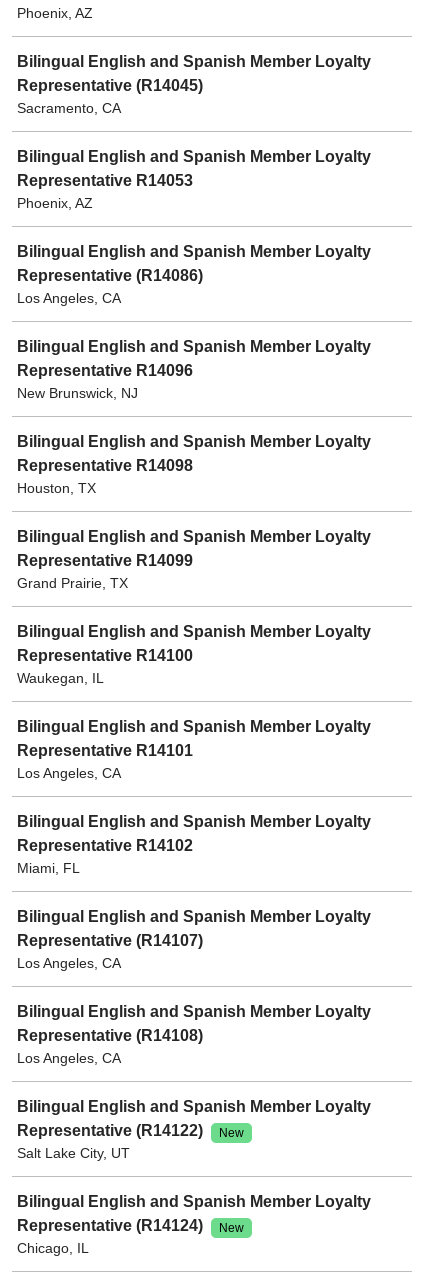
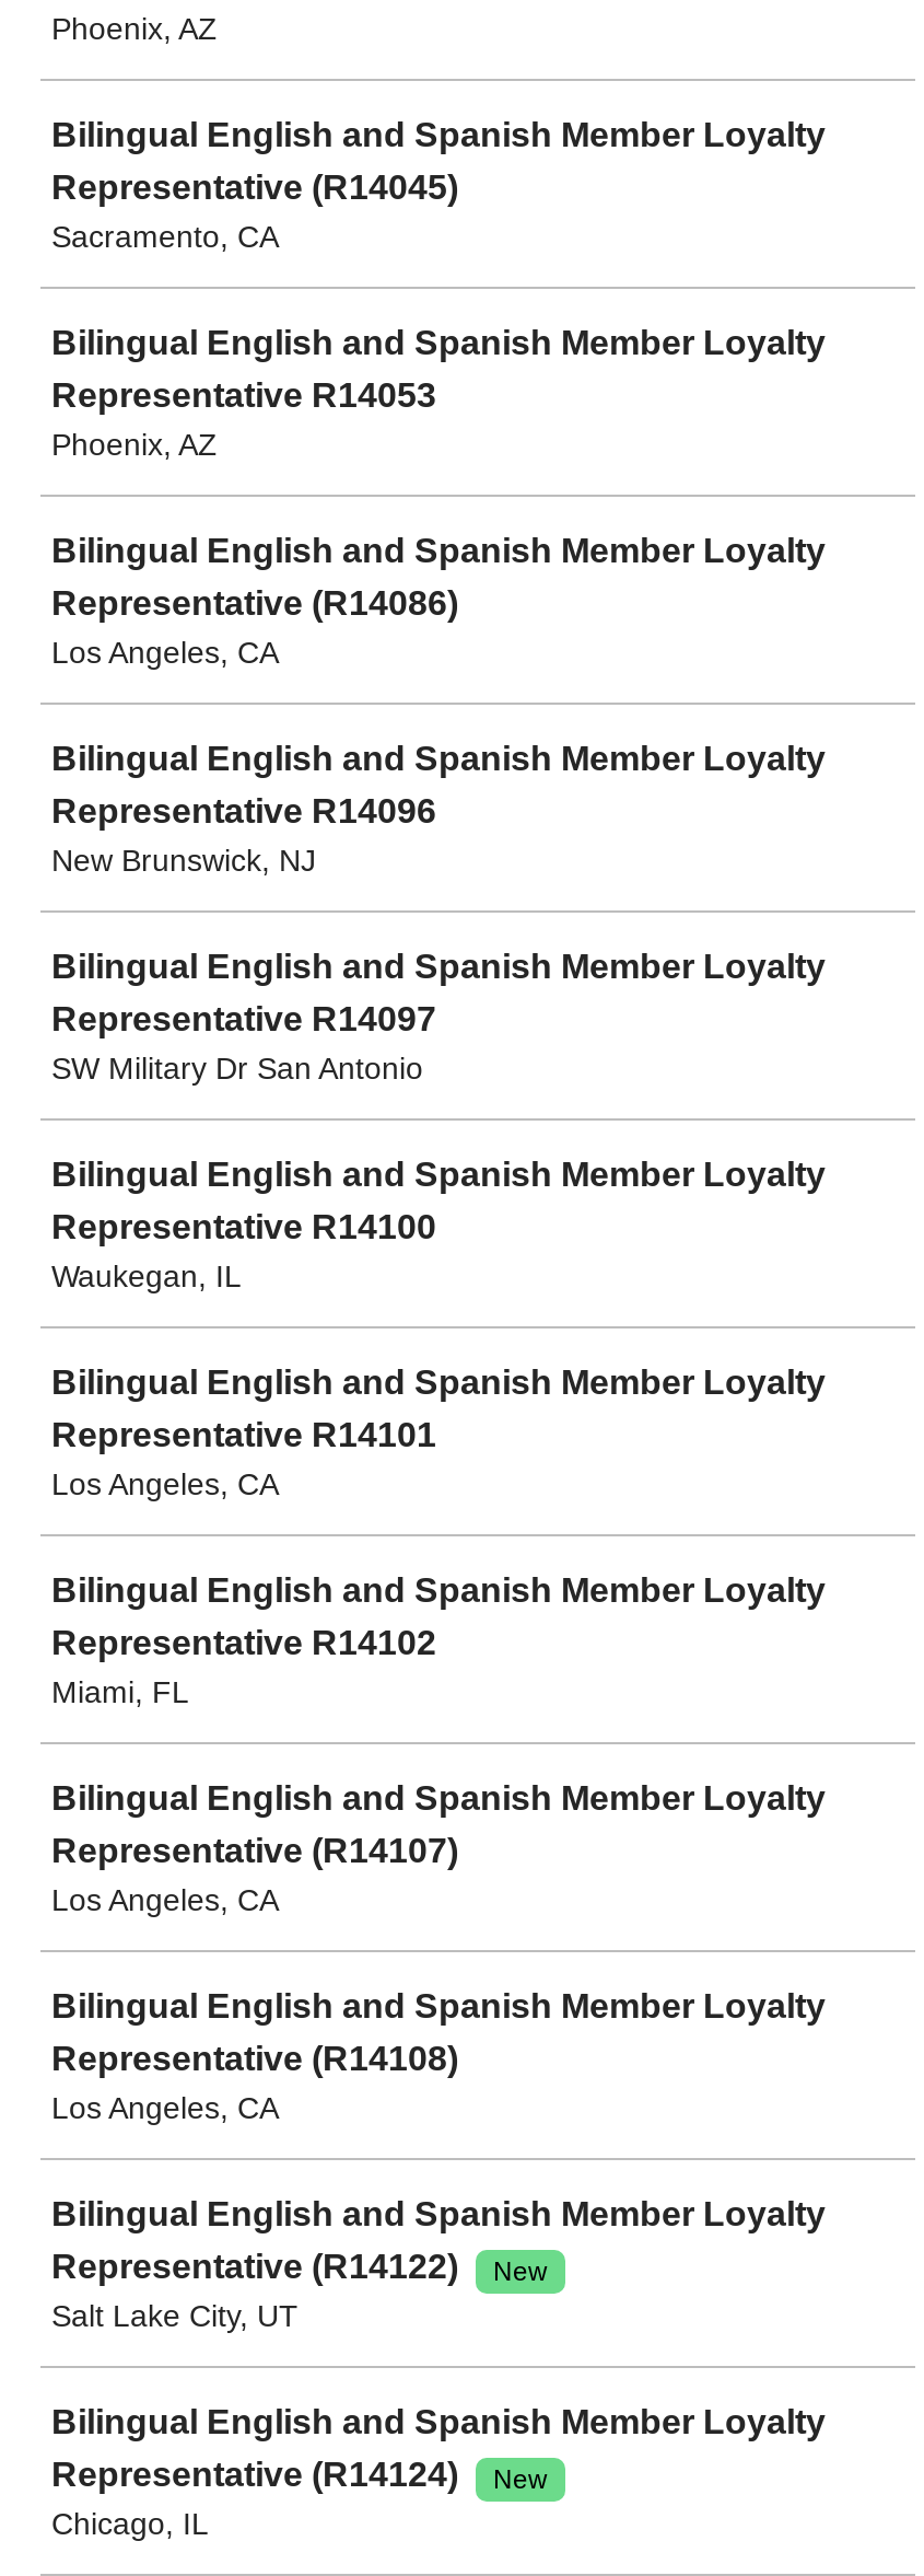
[17,457,371,591] Representative R14098 | Houston, TX | Bilingual English and Spanish Member Loyalty | Representative R14099 | Grand Prairie, TX -> [51,1000,436,1085] Representative R14097 | SW Military Dr San Antonio

